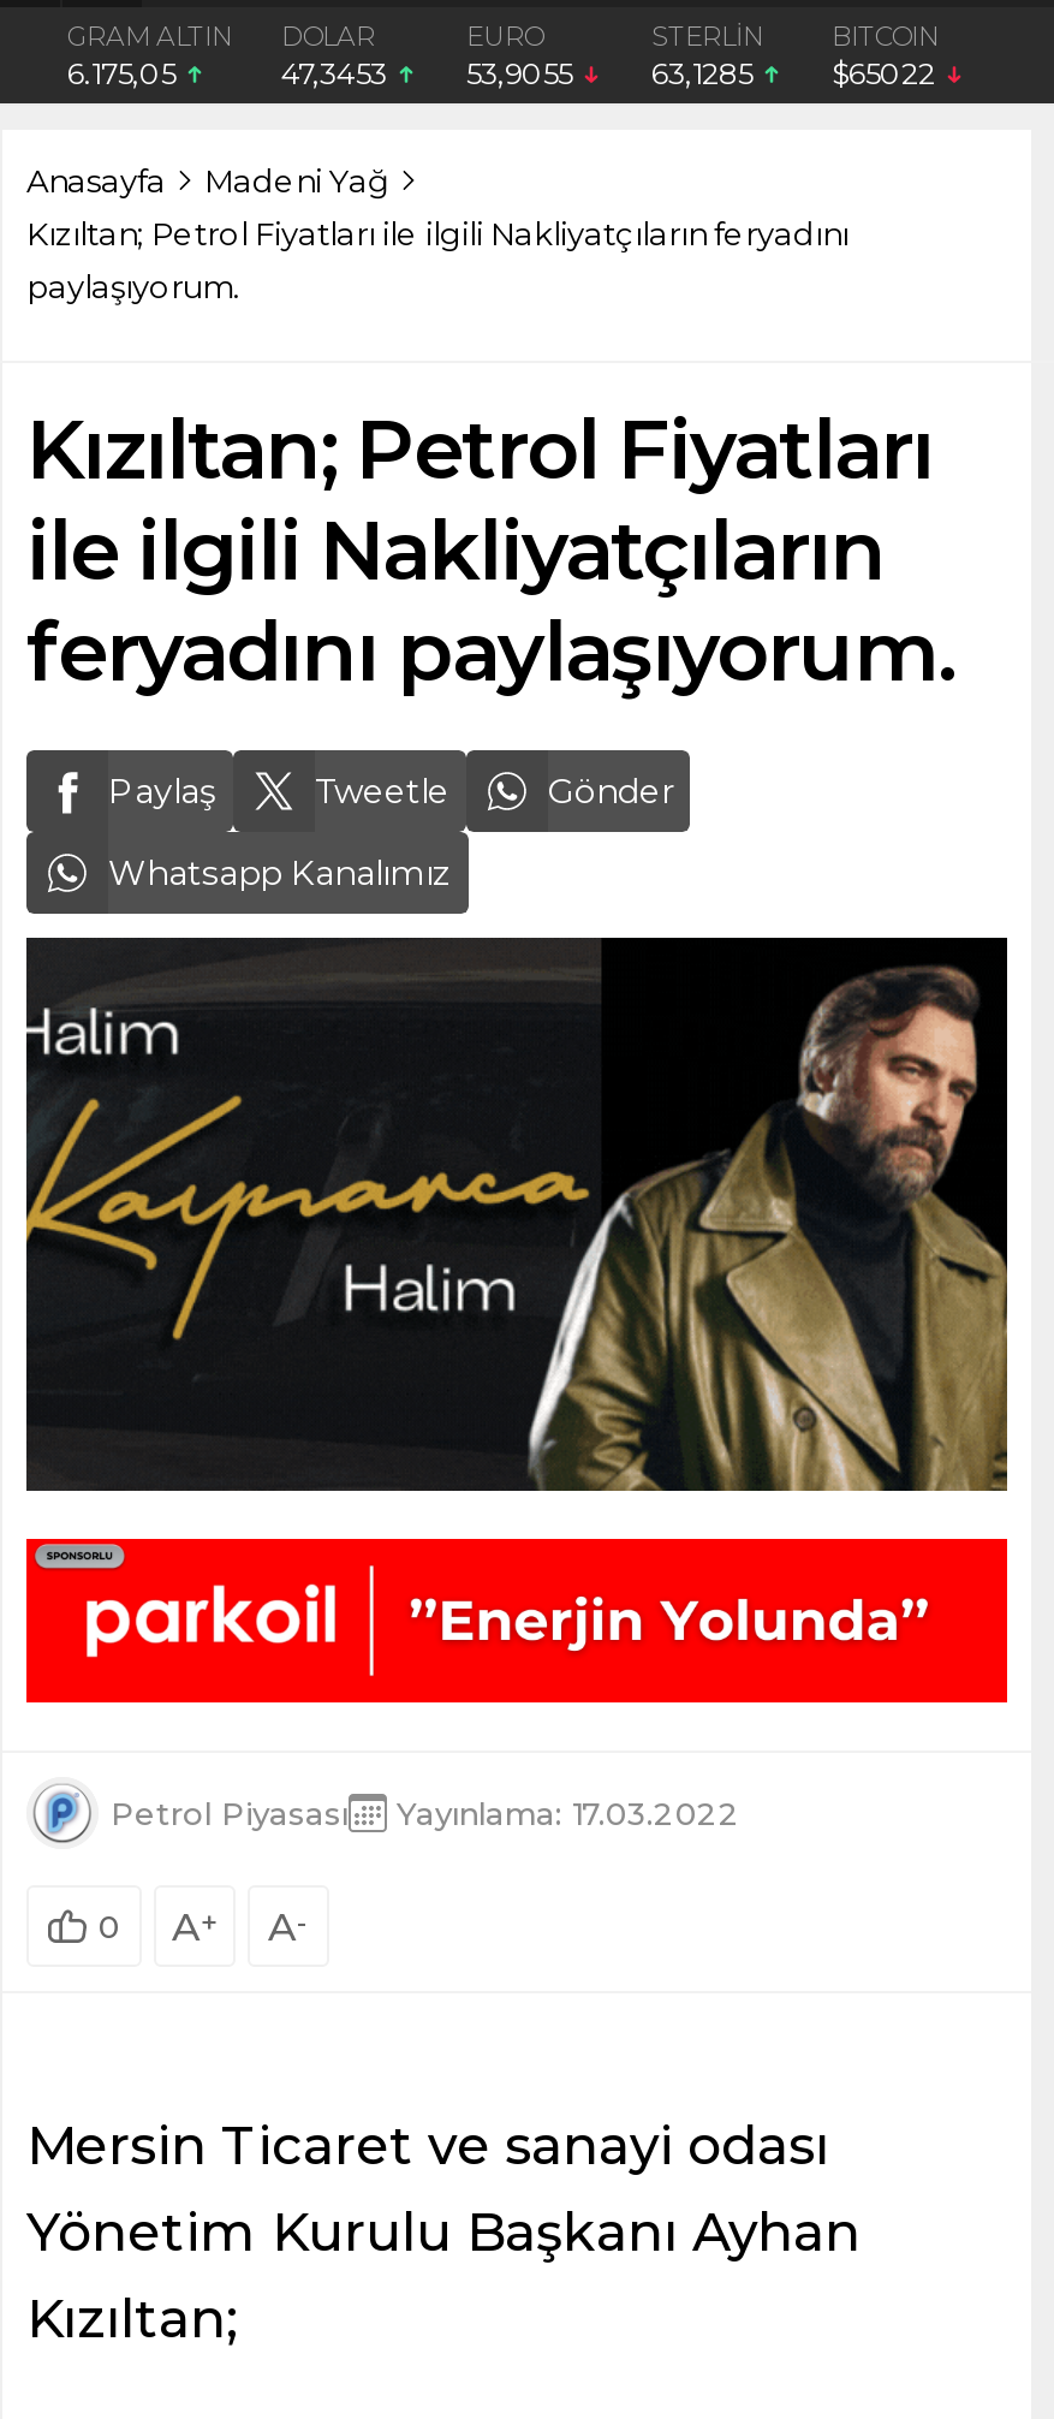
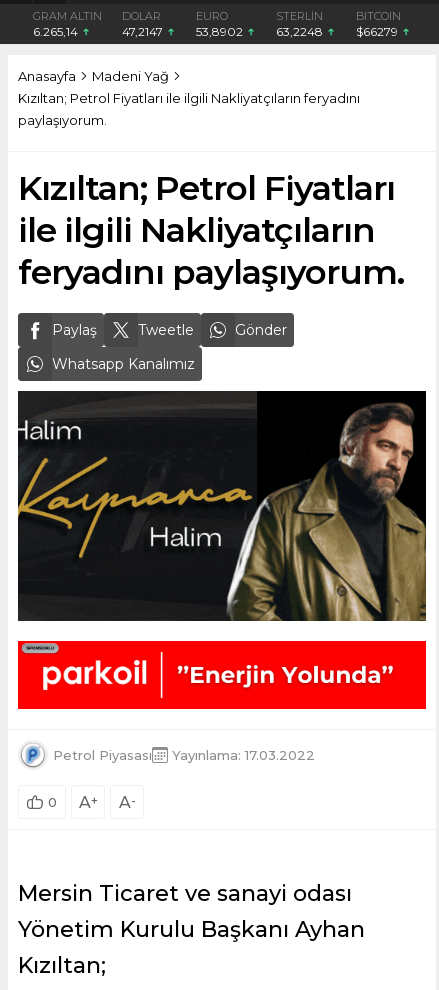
[67,55,183,91] 6.175,05 -> [33,24,81,39] 6.265,14
[281,55,394,91] 47,3453 -> [122,24,166,39] 47,2147
[466,55,579,91] 53,9055 -> [196,24,246,39] 53,8902
[651,55,760,91] 63,1285 -> [276,24,326,39] 63,2248
[832,55,942,91] $65022 -> [356,24,401,39] $66279

